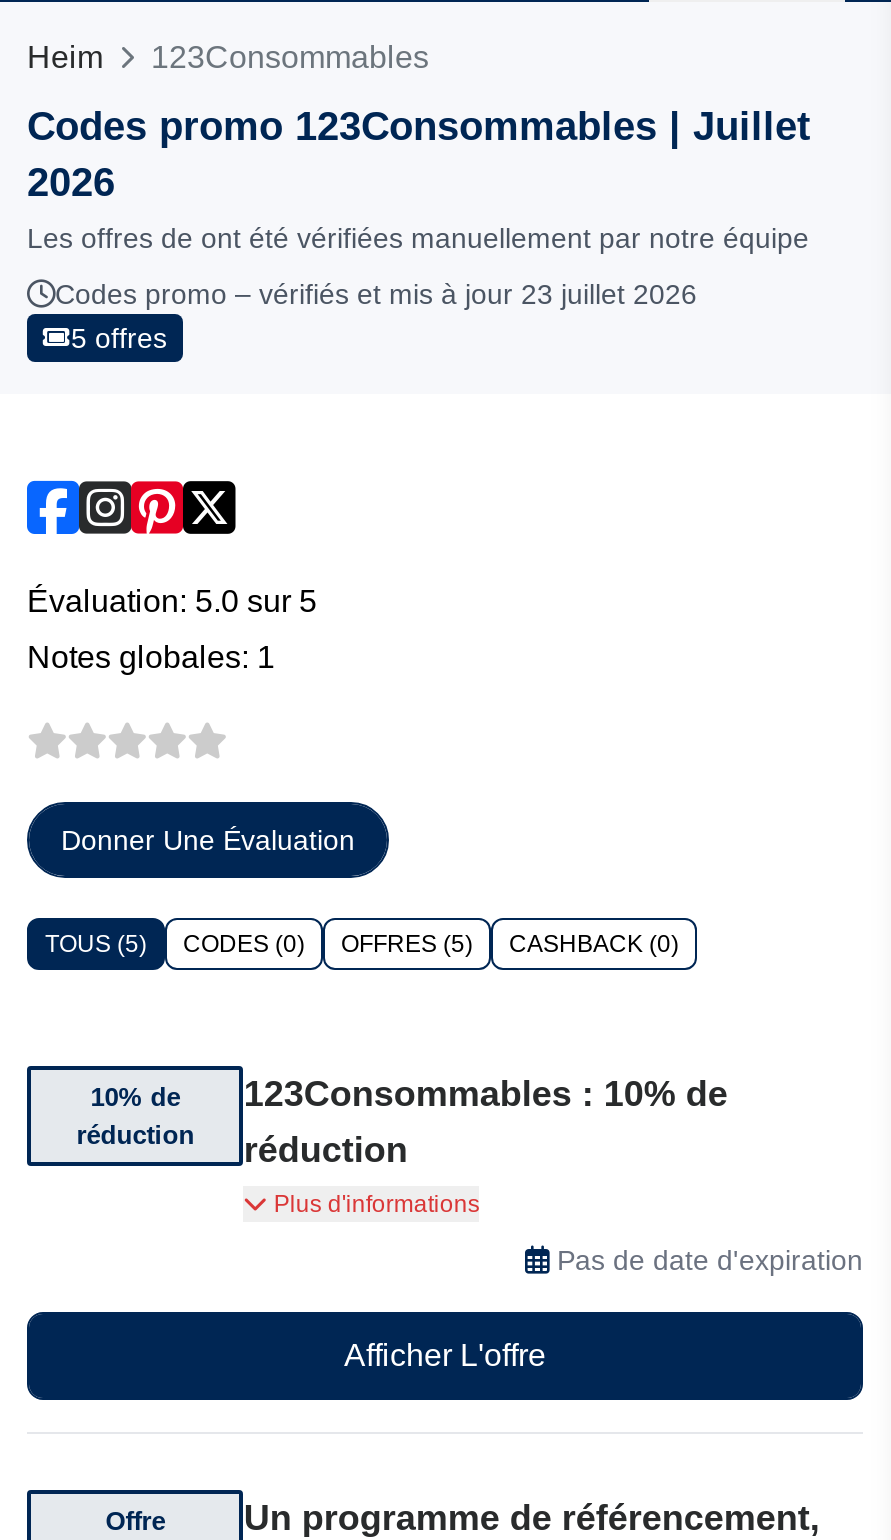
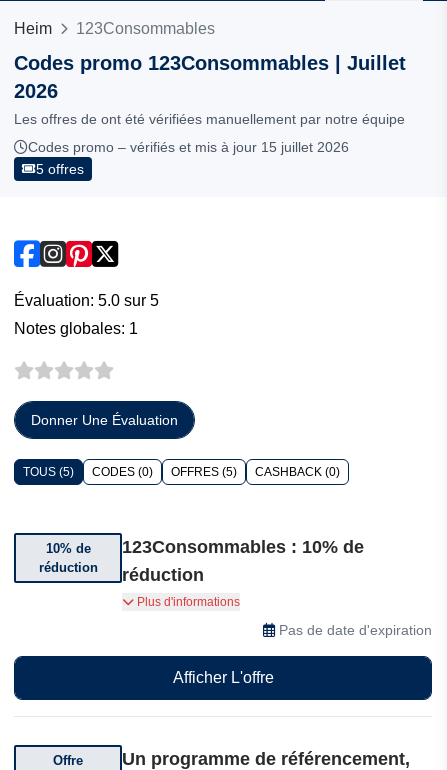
[55,278,697,310] Codes promo – vérifiés et mis à jour 23 juillet 2026 -> [28,139,349,155] Codes promo – vérifiés et mis à jour 15 juillet 2026

